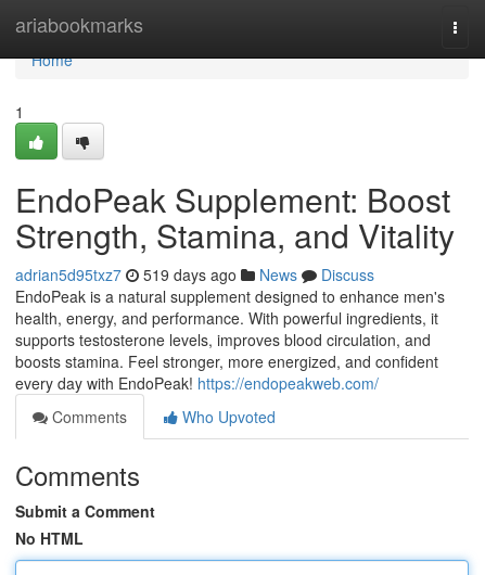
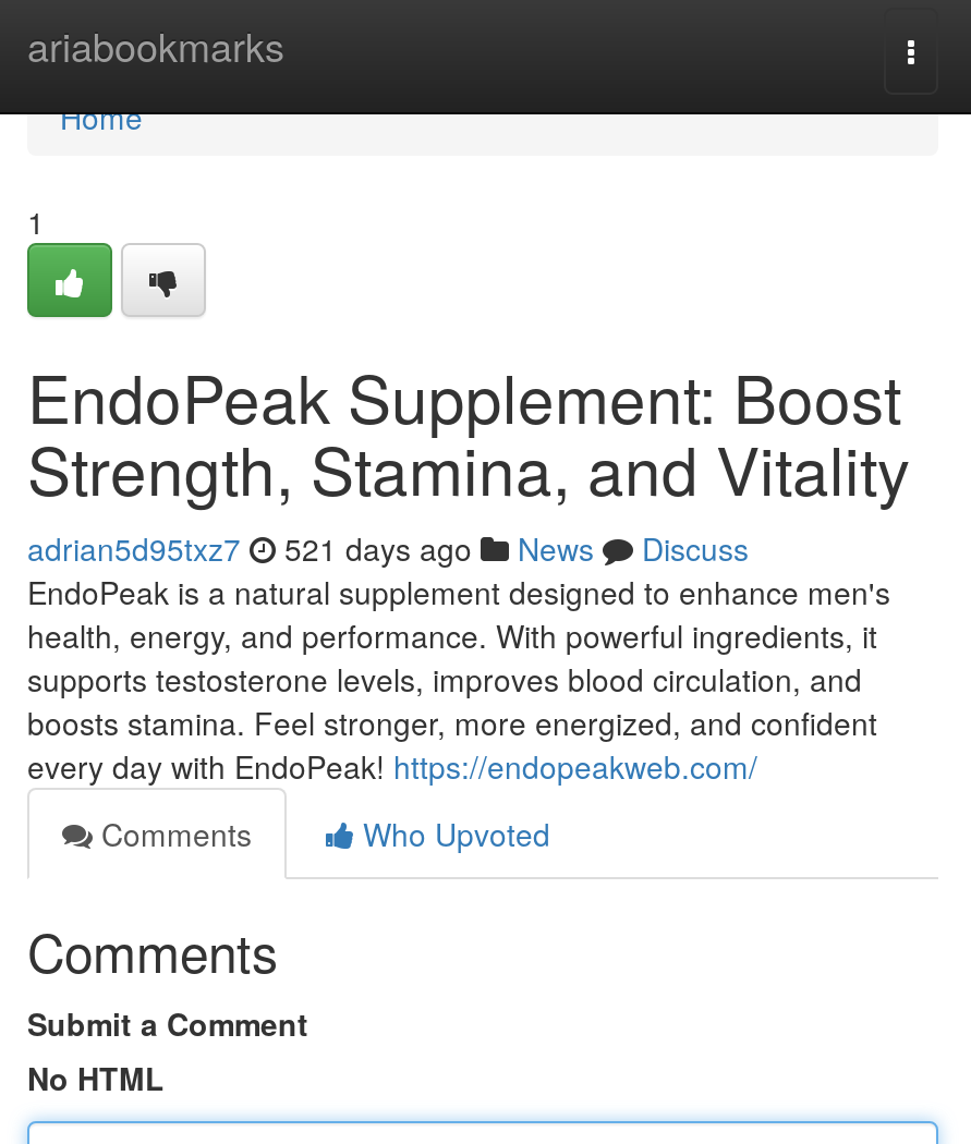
[15,264,374,285] adrian5d95txz7 519 days ago News Discuss -> [27,526,749,570] adrian5d95txz7 521 days ago News Discuss

